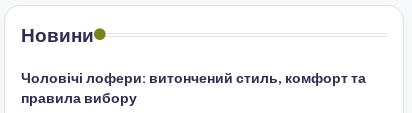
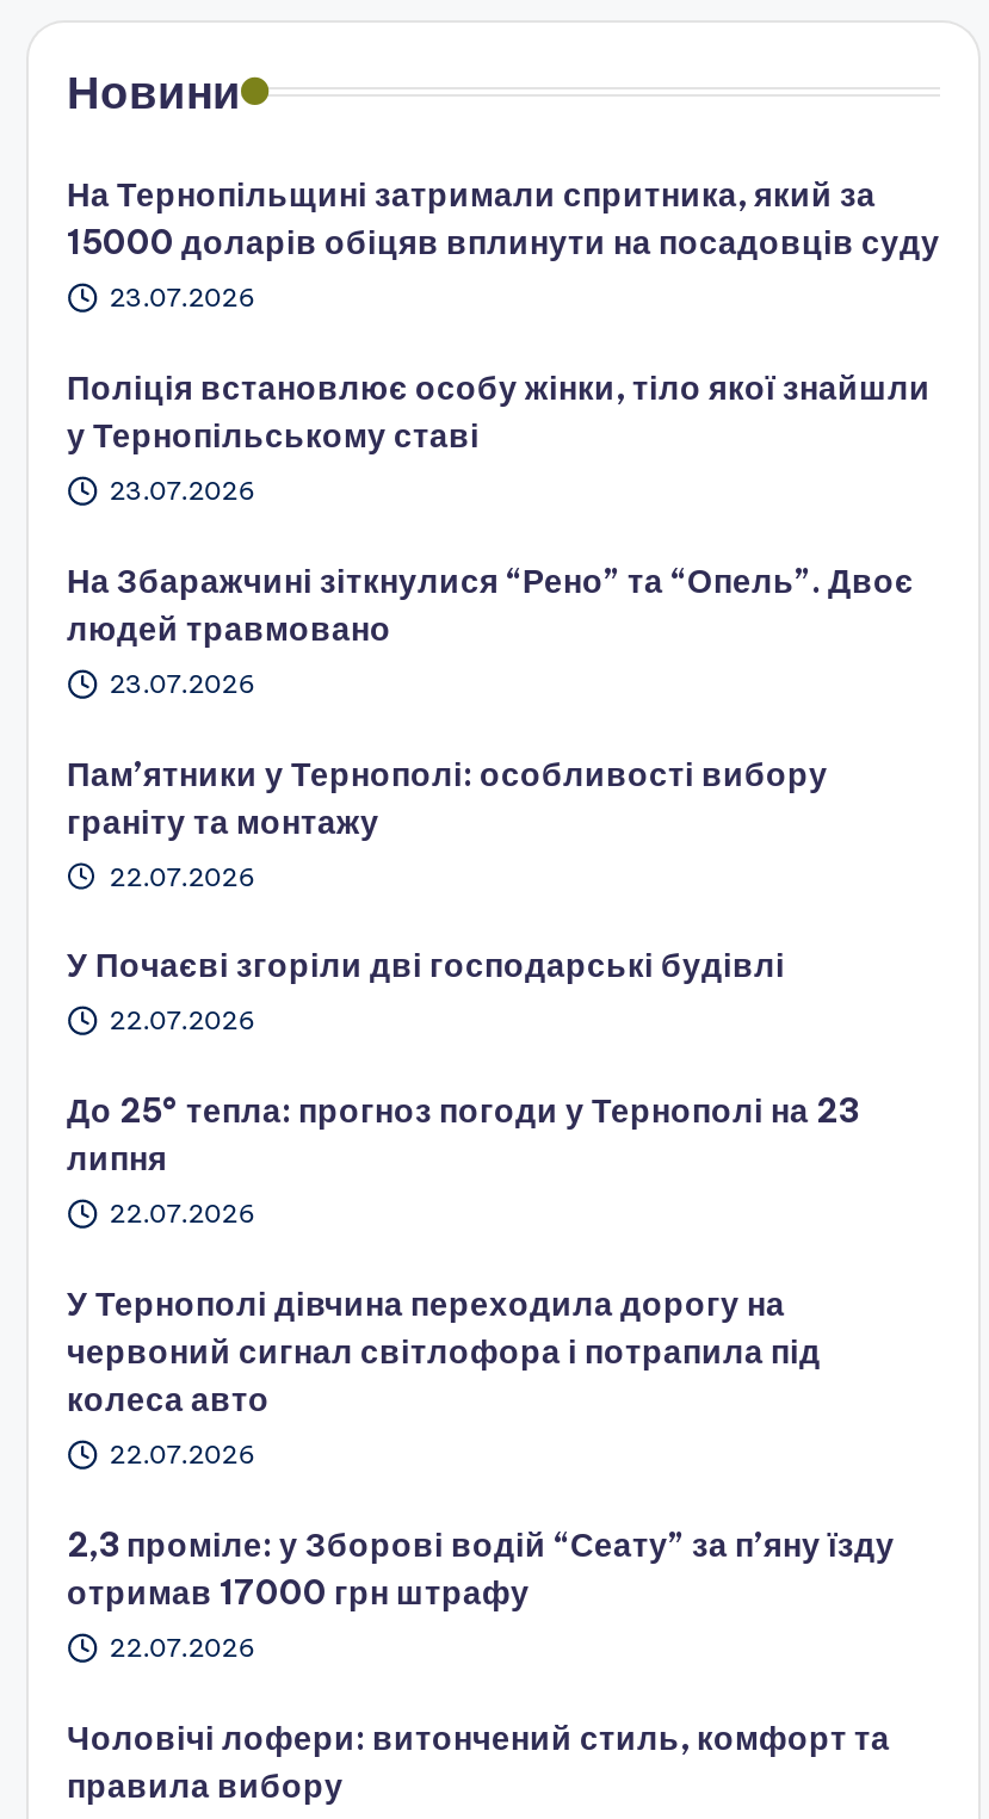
none -> [67,174,940,1663] На Тернопільщині затримали спритника, який за | 15000 доларів обіцяв вплинути на посадовців суду | 23.07.2026 | Поліція встановлює особу жінки, тіло якої знайшли | у Тернопільському ставі | 23.07.2026 | На Збаражчині зіткнулися “Рено” та “Опель”. Двоє | людей травмовано | 23.07.2026 | Пам’ятники у Тернополі: особливості вибору | граніту та монтажу | 22.07.2026 | У Почаєві згоріли дві господарські будівлі | 22.07.2026 | До 25° тепла: прогноз погоди у Тернополі на 23 | липня | 22.07.2026 | У Тернополі дівчина переходила дорогу на | червоний сигнал світлофора і потрапила під | колеса авто | 22.07.2026 | 2,3 проміле: у Зборові водій “Сеату” за п’яну їзду | отримав 17000 грн штрафу | 22.07.2026

